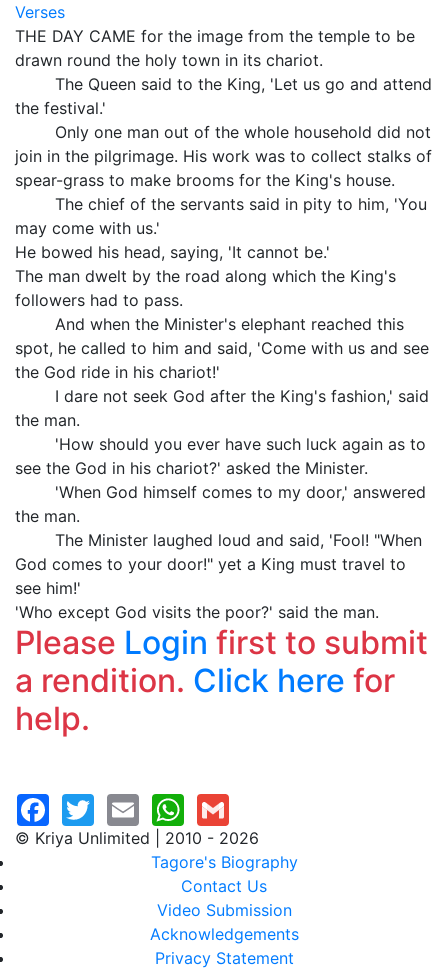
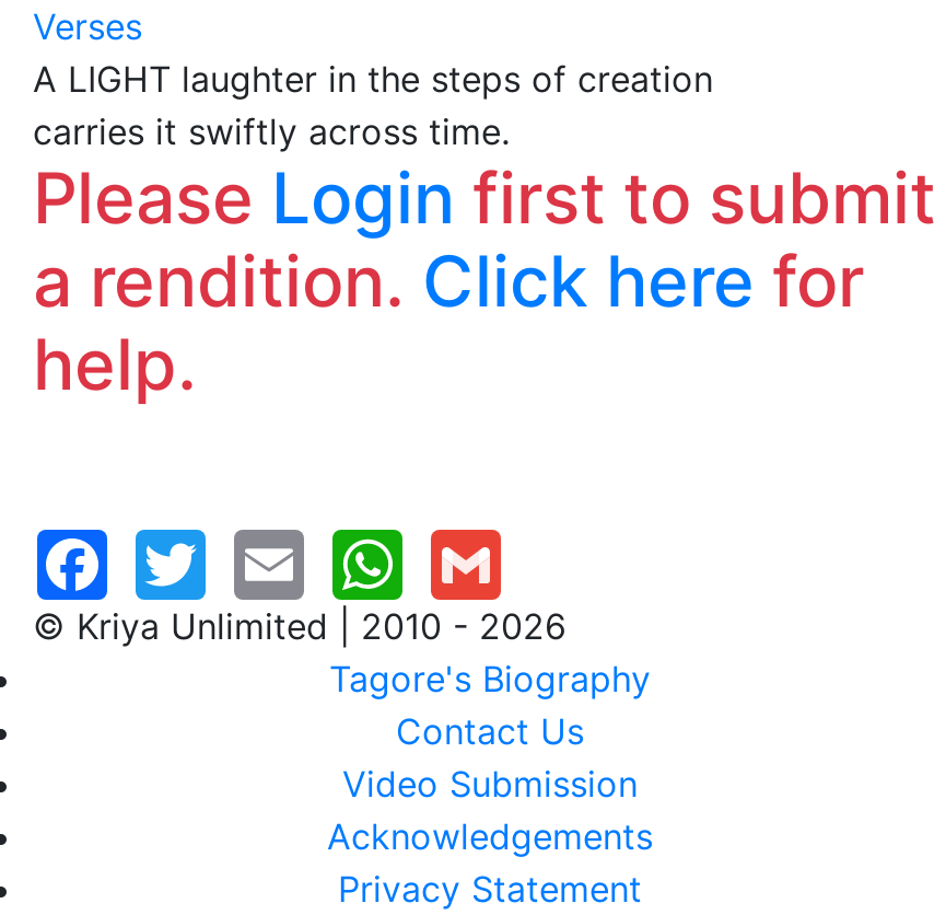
[15,26,432,622] THE DAY CAME for the image from the temple to be | drawn round the holy town in its chariot. | The Queen said to the King, 'Let us go and attend | the festival.' | Only one man out of the whole household did not | join in the pilgrimage. His work was to collect stalks of | spear-grass to make brooms for the King's house. | The chief of the servants said in pity to him, 'You | may come with us.' | He bowed his head, saying, 'It cannot be.' | The man dwelt by the road along which the King's | followers had to pass. | And when the Minister's elephant reached this | spot, he called to him and said, 'Come with us and see | the God ride in his chariot!' | I dare not seek God after the King's fashion,' said | the man. | 'How should you ever have such luck again as to | see the God in his chariot?' asked the Minister. | 'When God himself comes to my door,' answered | the man. | The Minister laughed loud and said, 'Fool! "When | God comes to your door!" yet a King must travel to | see him!' | 'Who except God visits the poor?' said the man. -> [33,57,713,153] A LIGHT laughter in the steps of creation | carries it swiftly across time.

